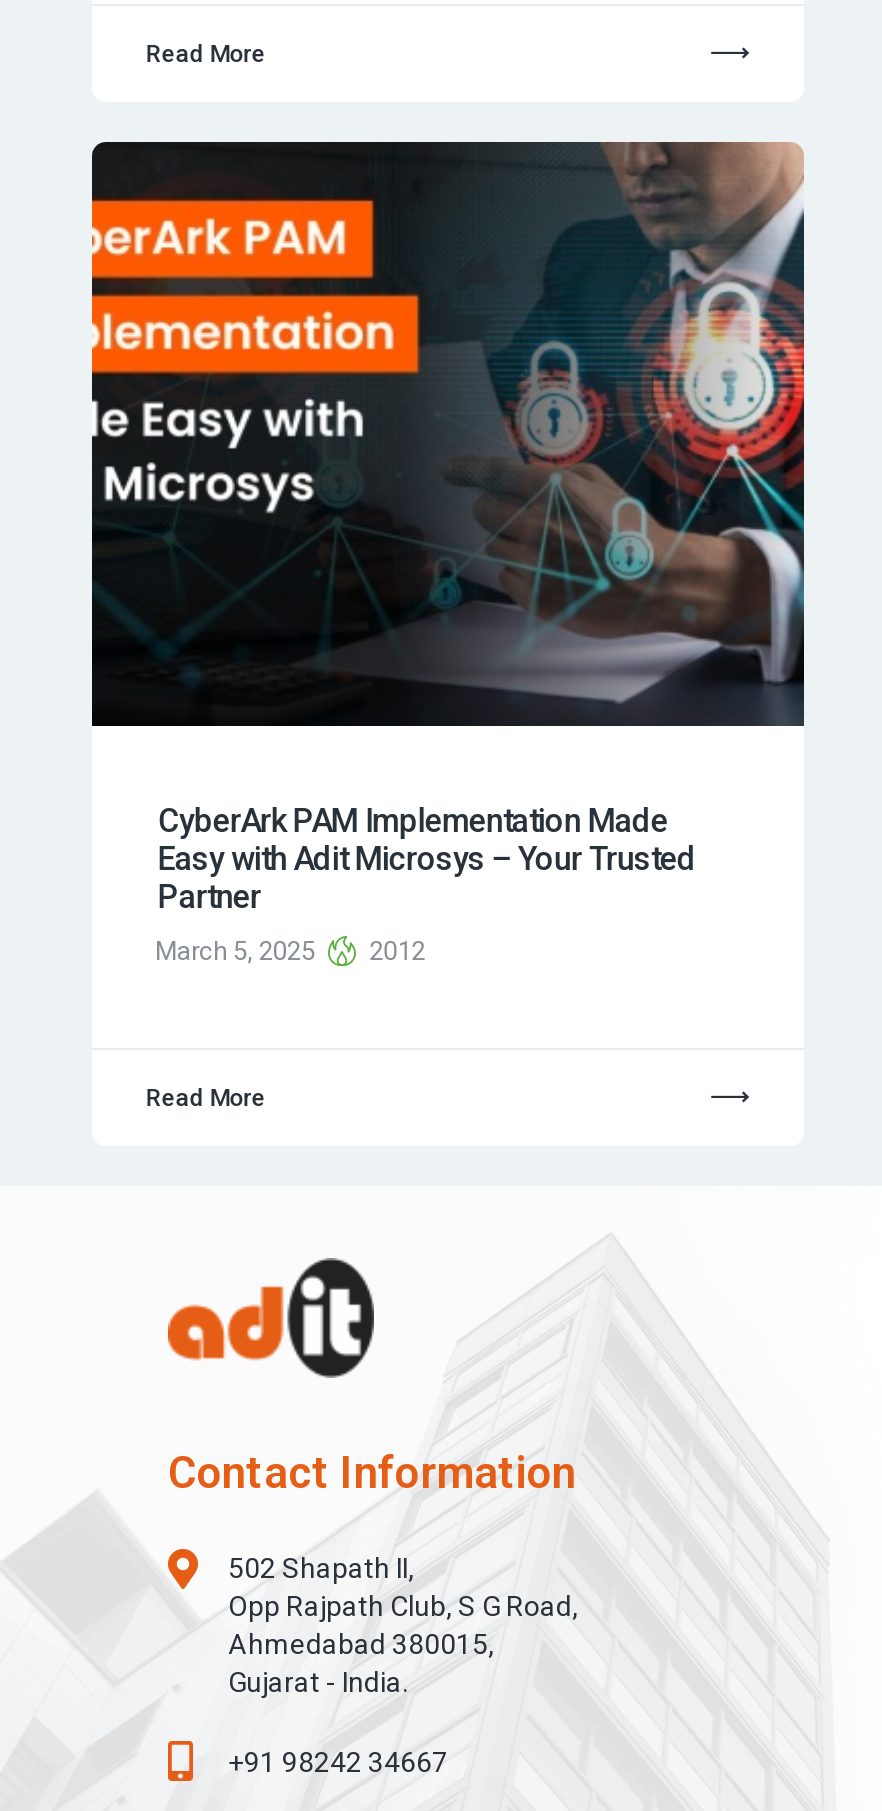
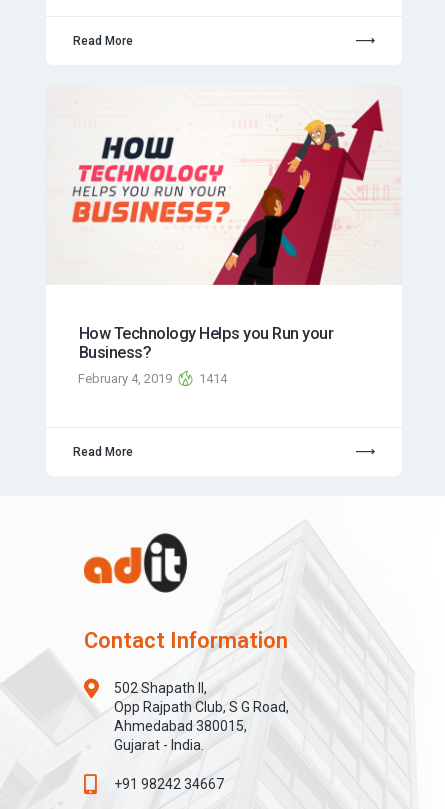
[90,139,806,917] [image] | CyberArk PAM Implementation Made | Easy with Adit Microsys – Your Trusted | Partner -> [46,85,402,362] [image] | How Technology Helps you Run your | Business?
[155,936,426,966] March 5, 2025 | 2012 -> [77,371,227,386] February 4, 2019 | 1414

